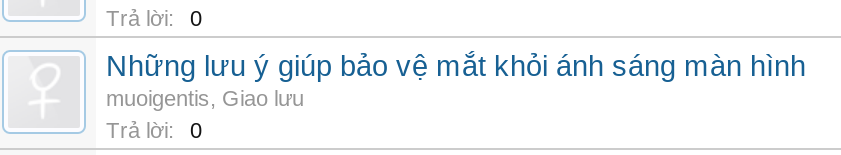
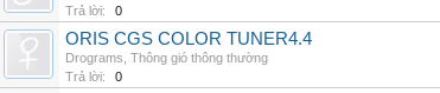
[106,50,806,110] Những lưu ý giúp bảo vệ mắt khỏi ánh sáng màn hình | muoigentis, Giao lưu -> [65,29,312,65] ORIS CGS COLOR TUNER4.4 | Drograms, Thông gió thông thường

